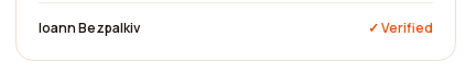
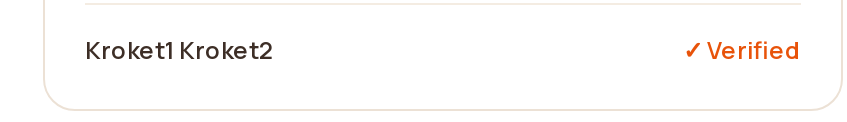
[39,19,140,37] Ioann Bezpalkiv -> [85,33,275,67] Kroket1 Kroket2

